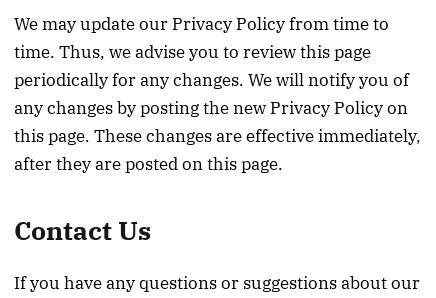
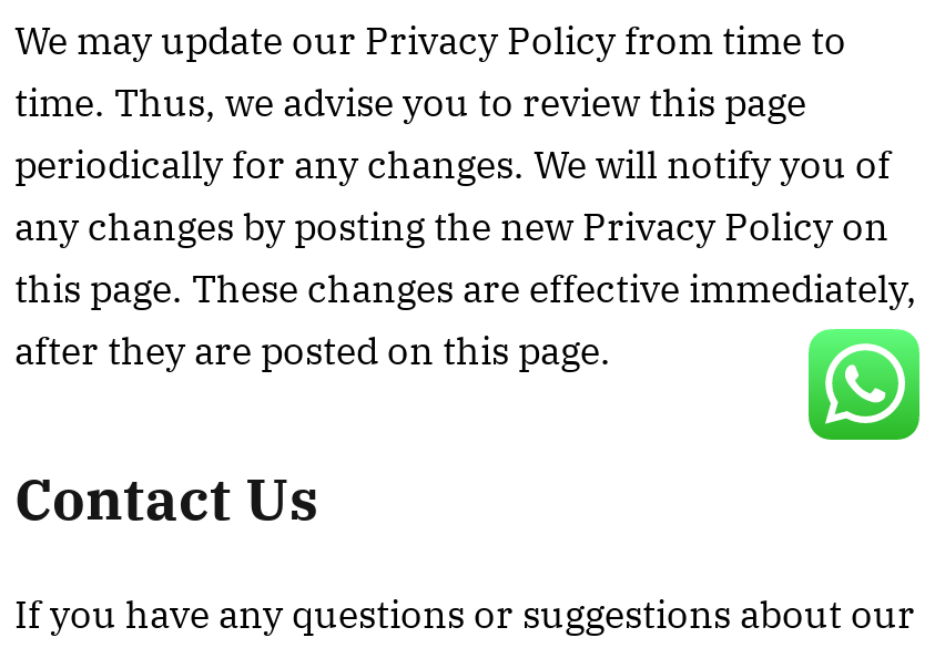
none -> [806,327,922,442] [image]

